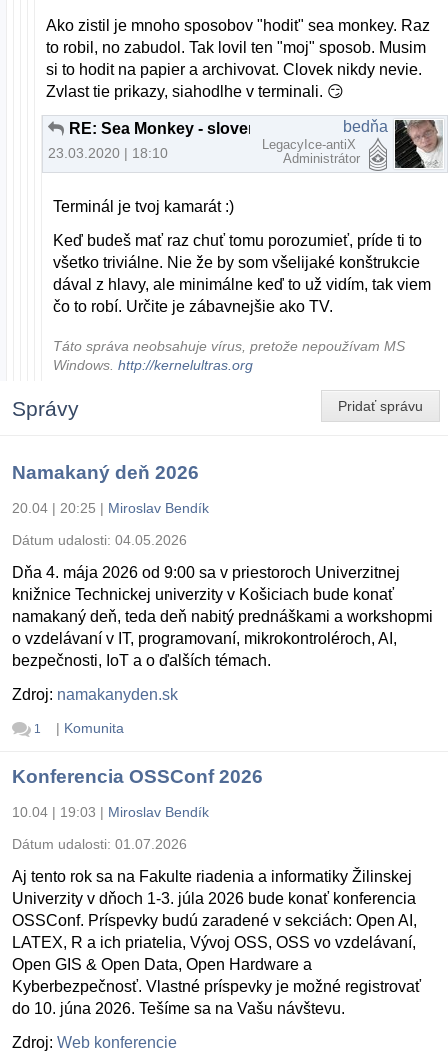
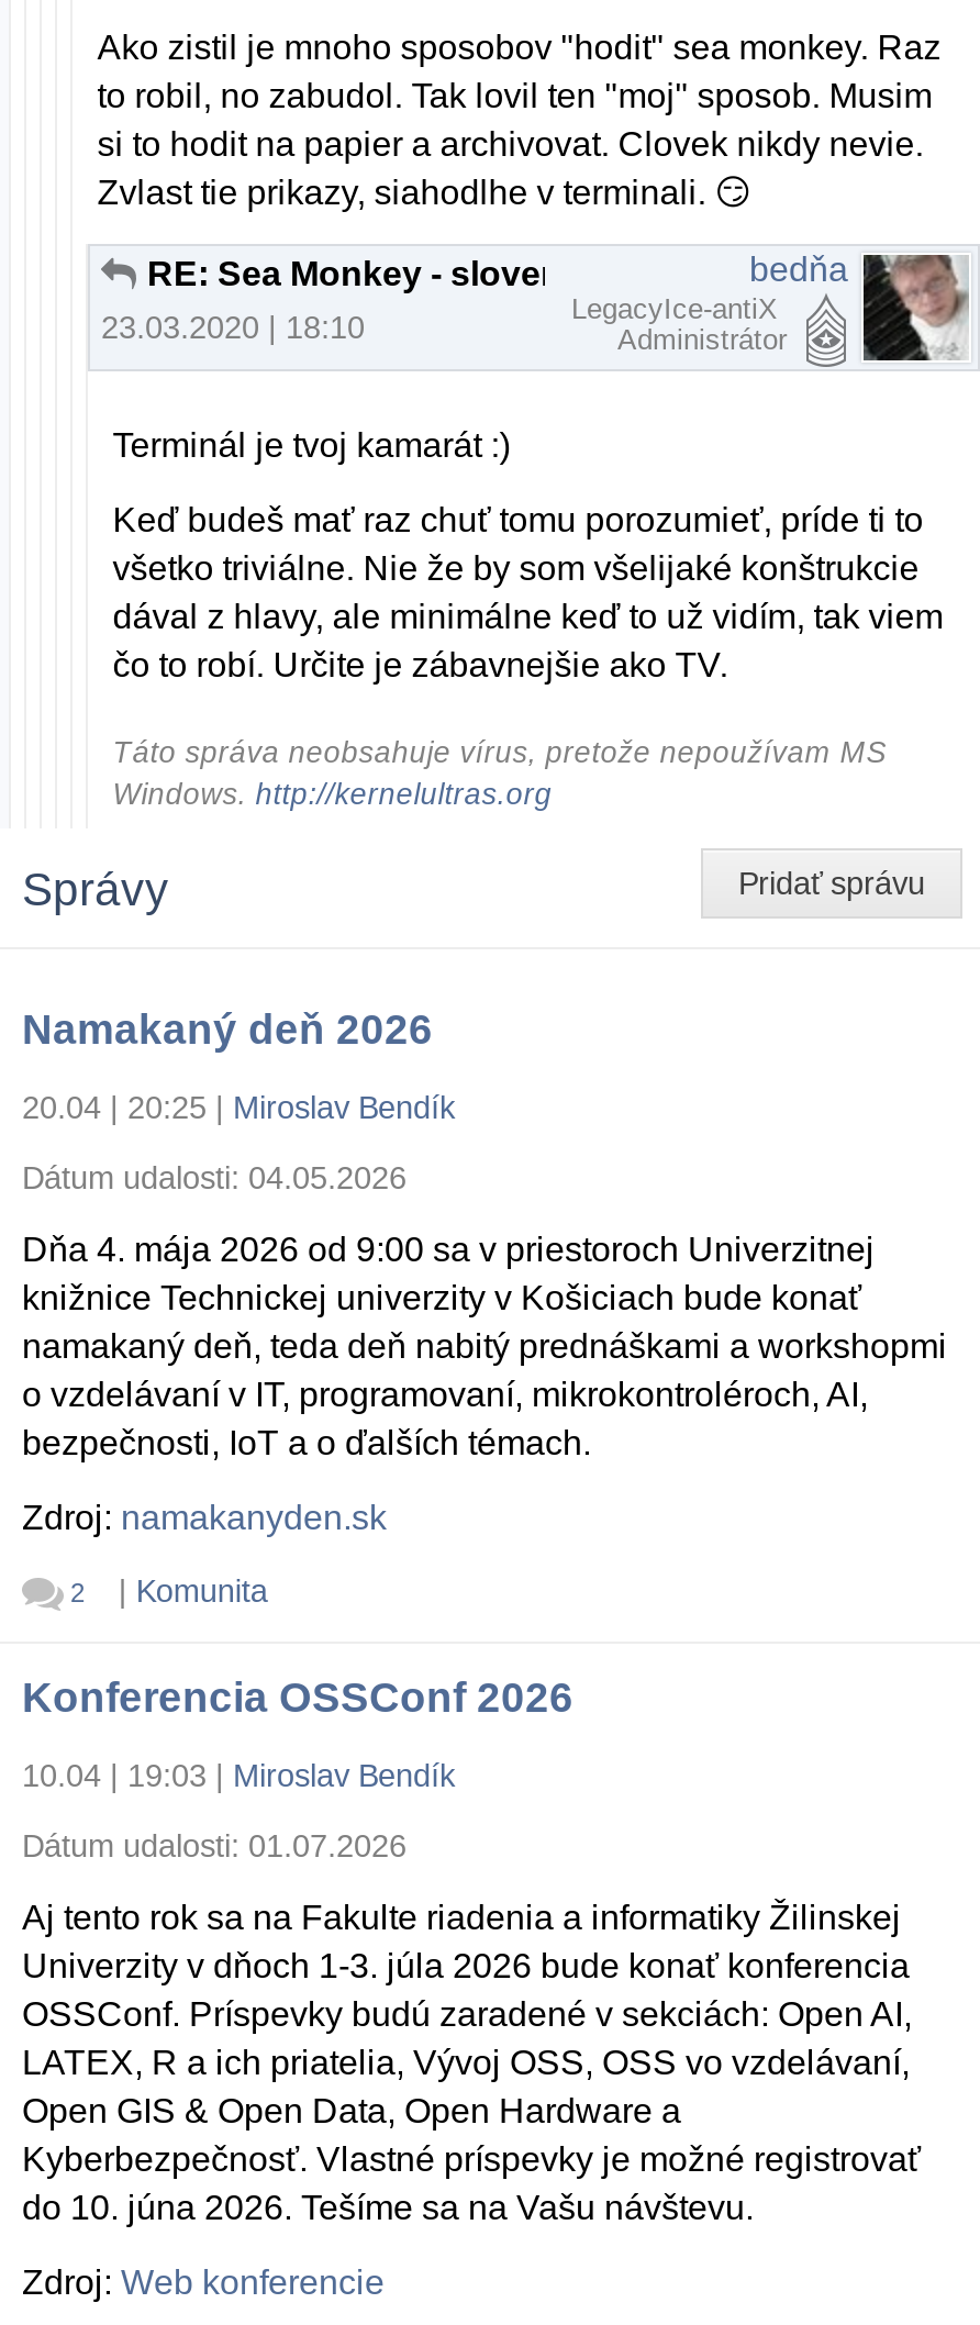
[34,722,41,736] 1 -> [70,1577,86,1608] 2

